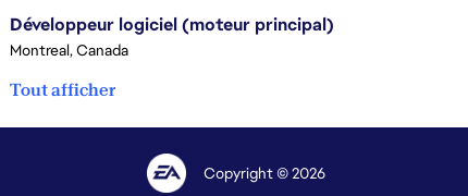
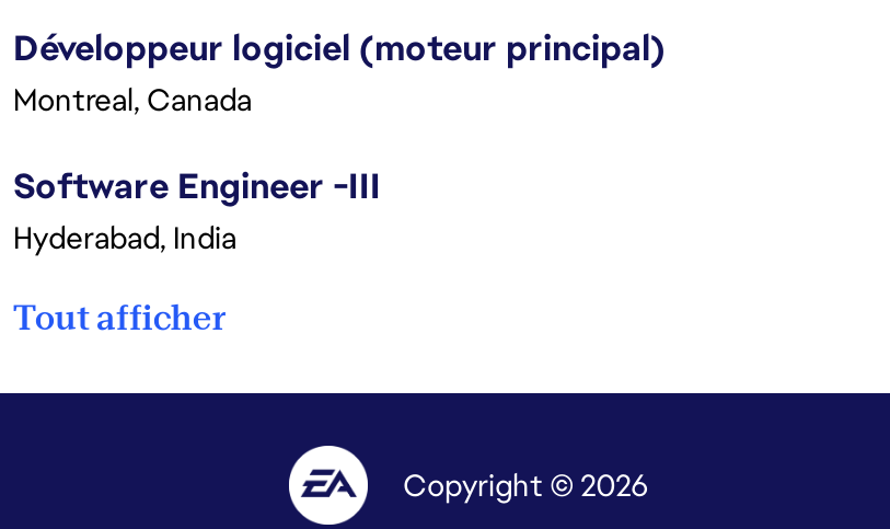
none -> [13,163,381,257] Software Engineer -III | Hyderabad, India

